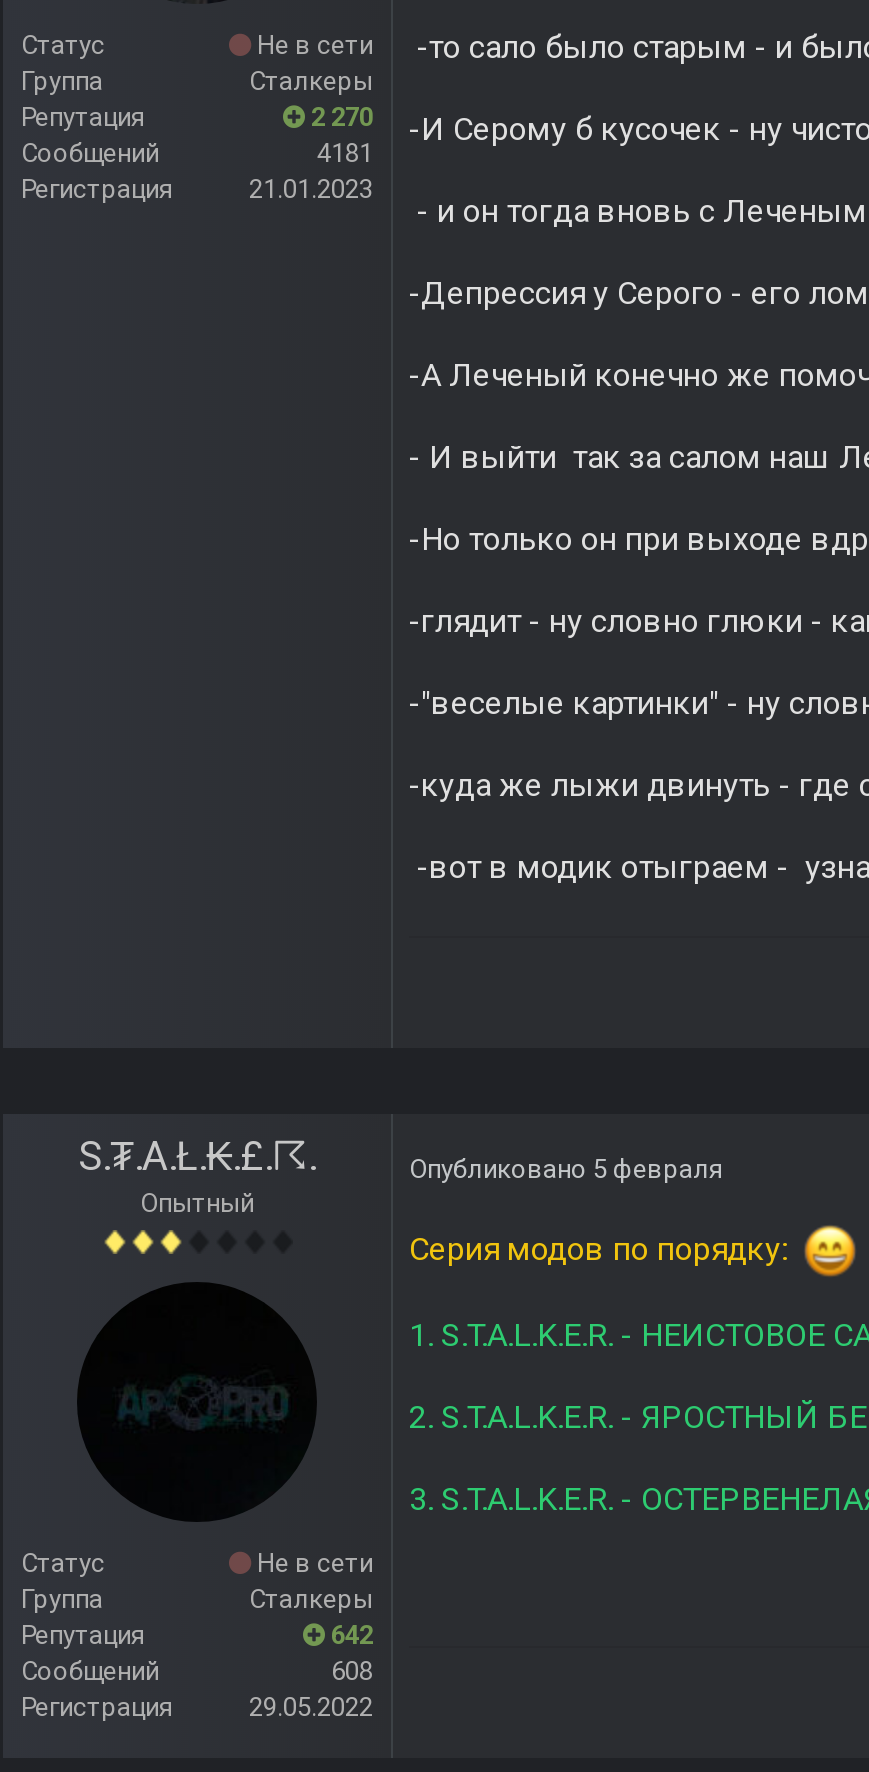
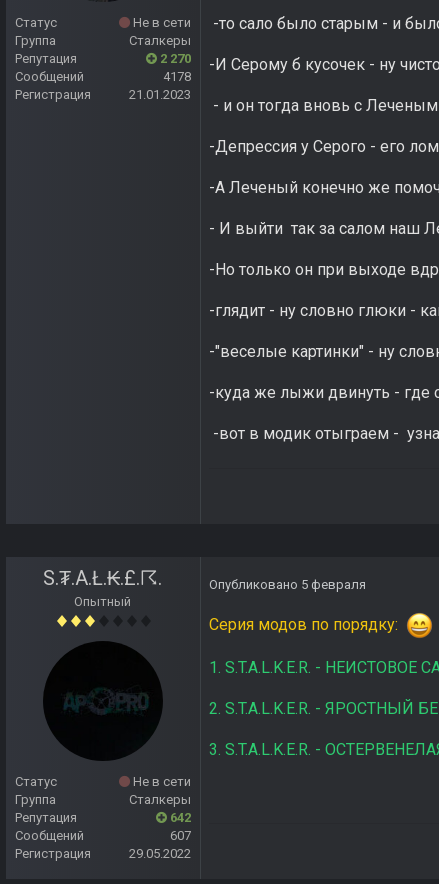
[317,138,373,168] 4181 -> [163,69,191,84] 4178
[331,1656,373,1686] 608 -> [170,828,191,843] 607

